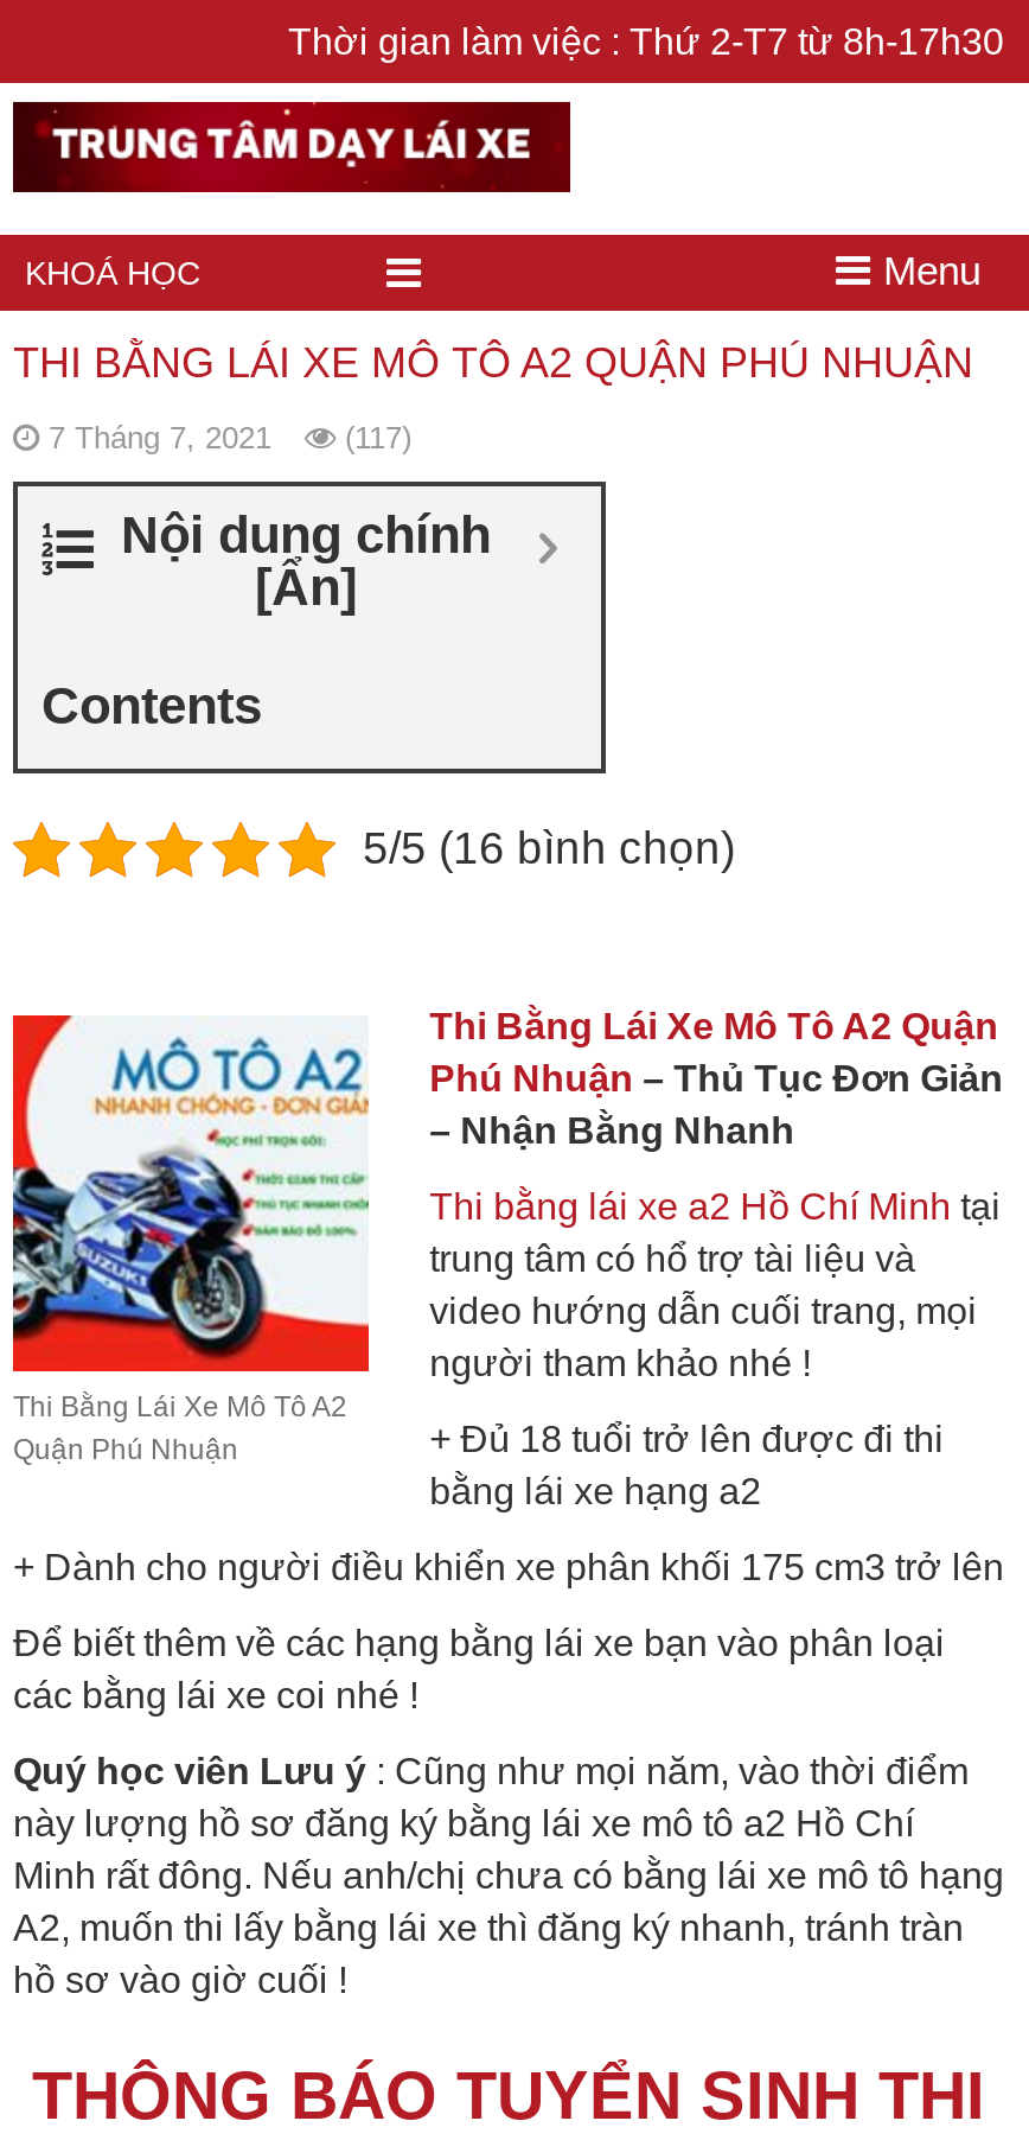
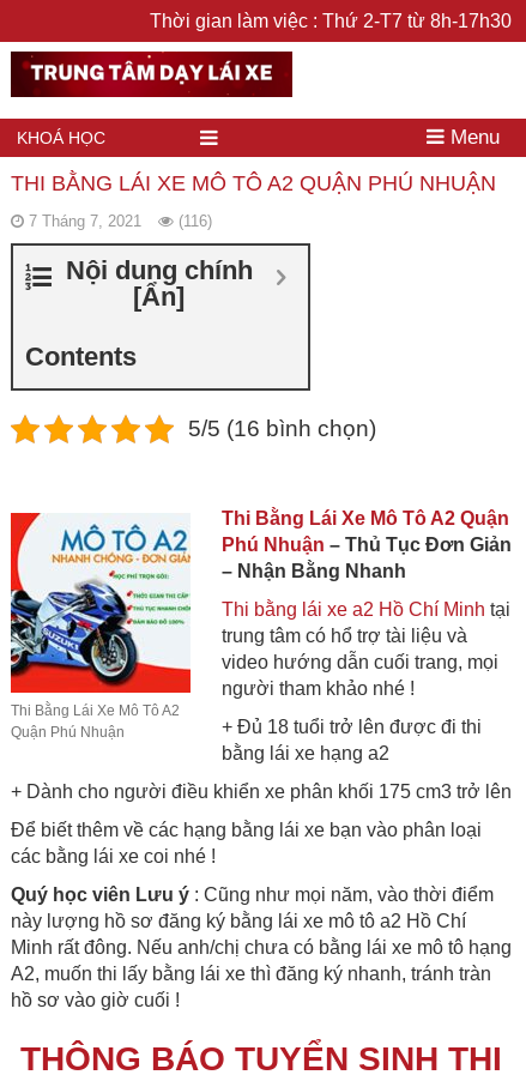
[345,420,411,455] (117) -> [179,212,212,230] (116)

